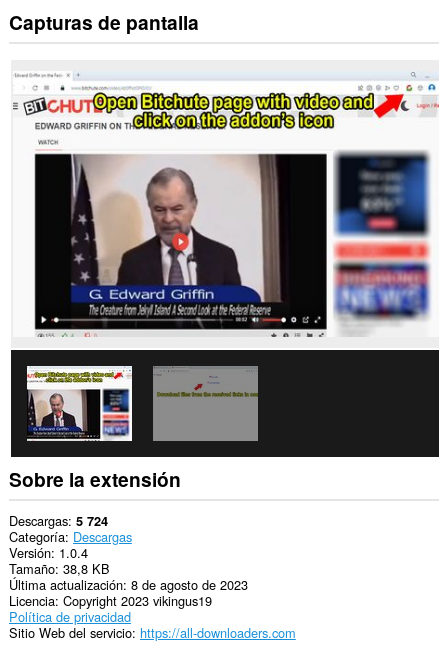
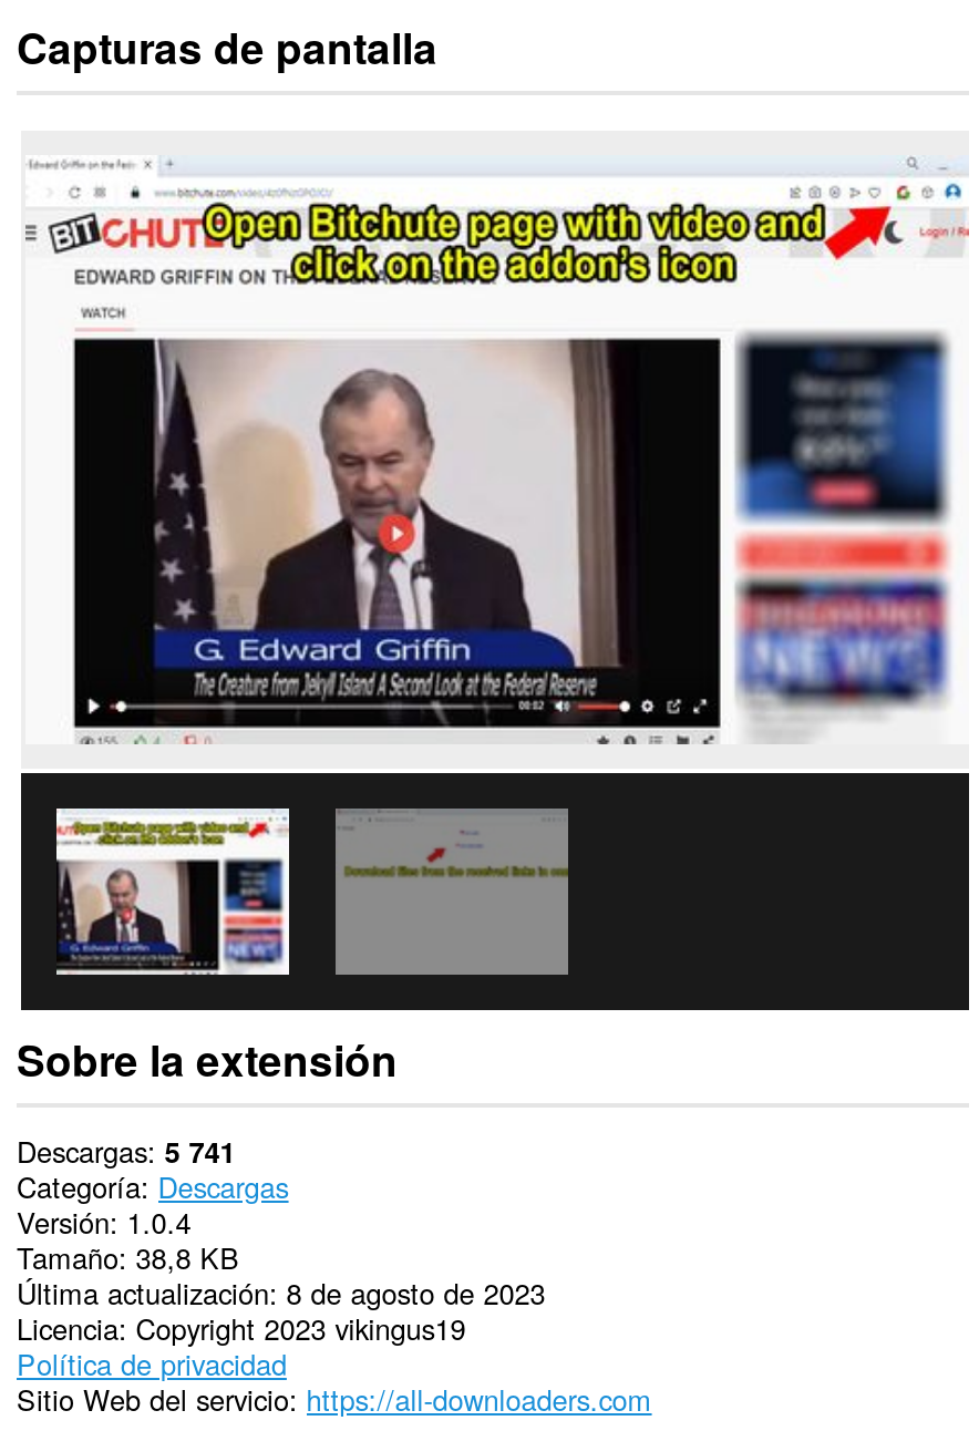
[9,511,108,530] Descargas 5 724 -> [17,1131,235,1173] Descargas 5 741

